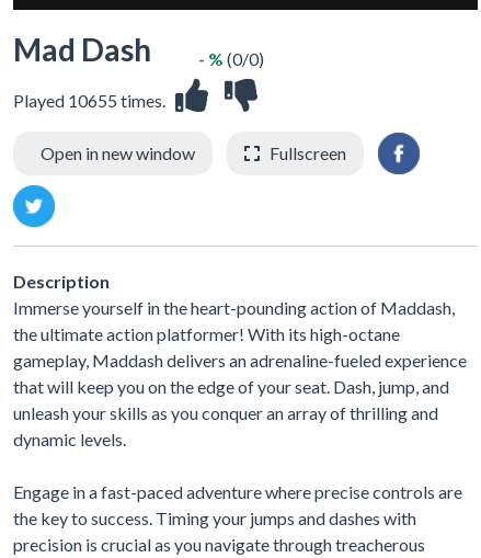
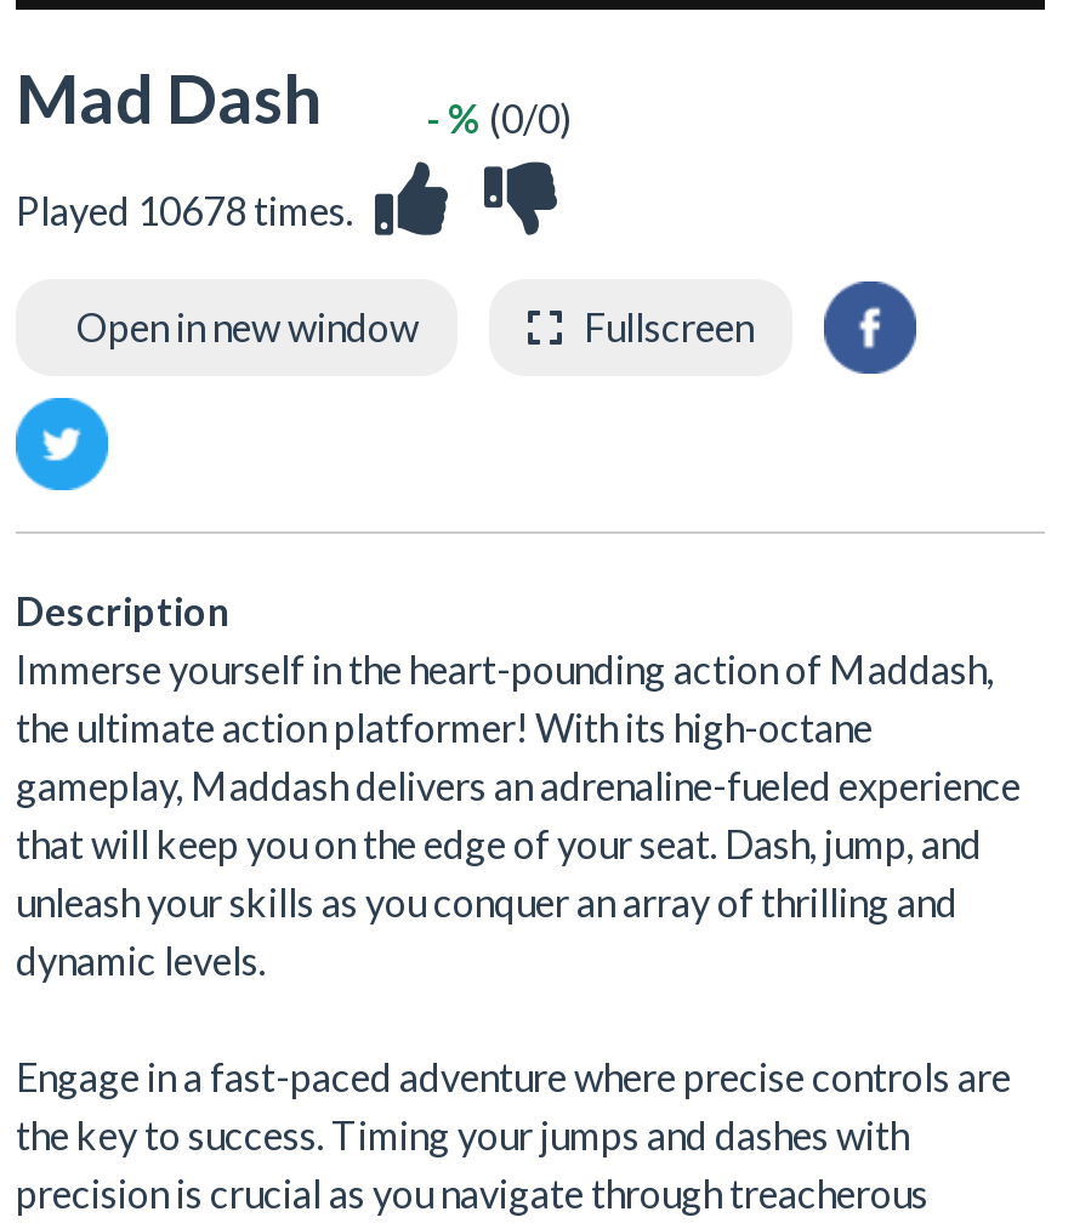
[13,90,165,111] Played 10655 times. -> [16,187,353,233] Played 10678 times.

